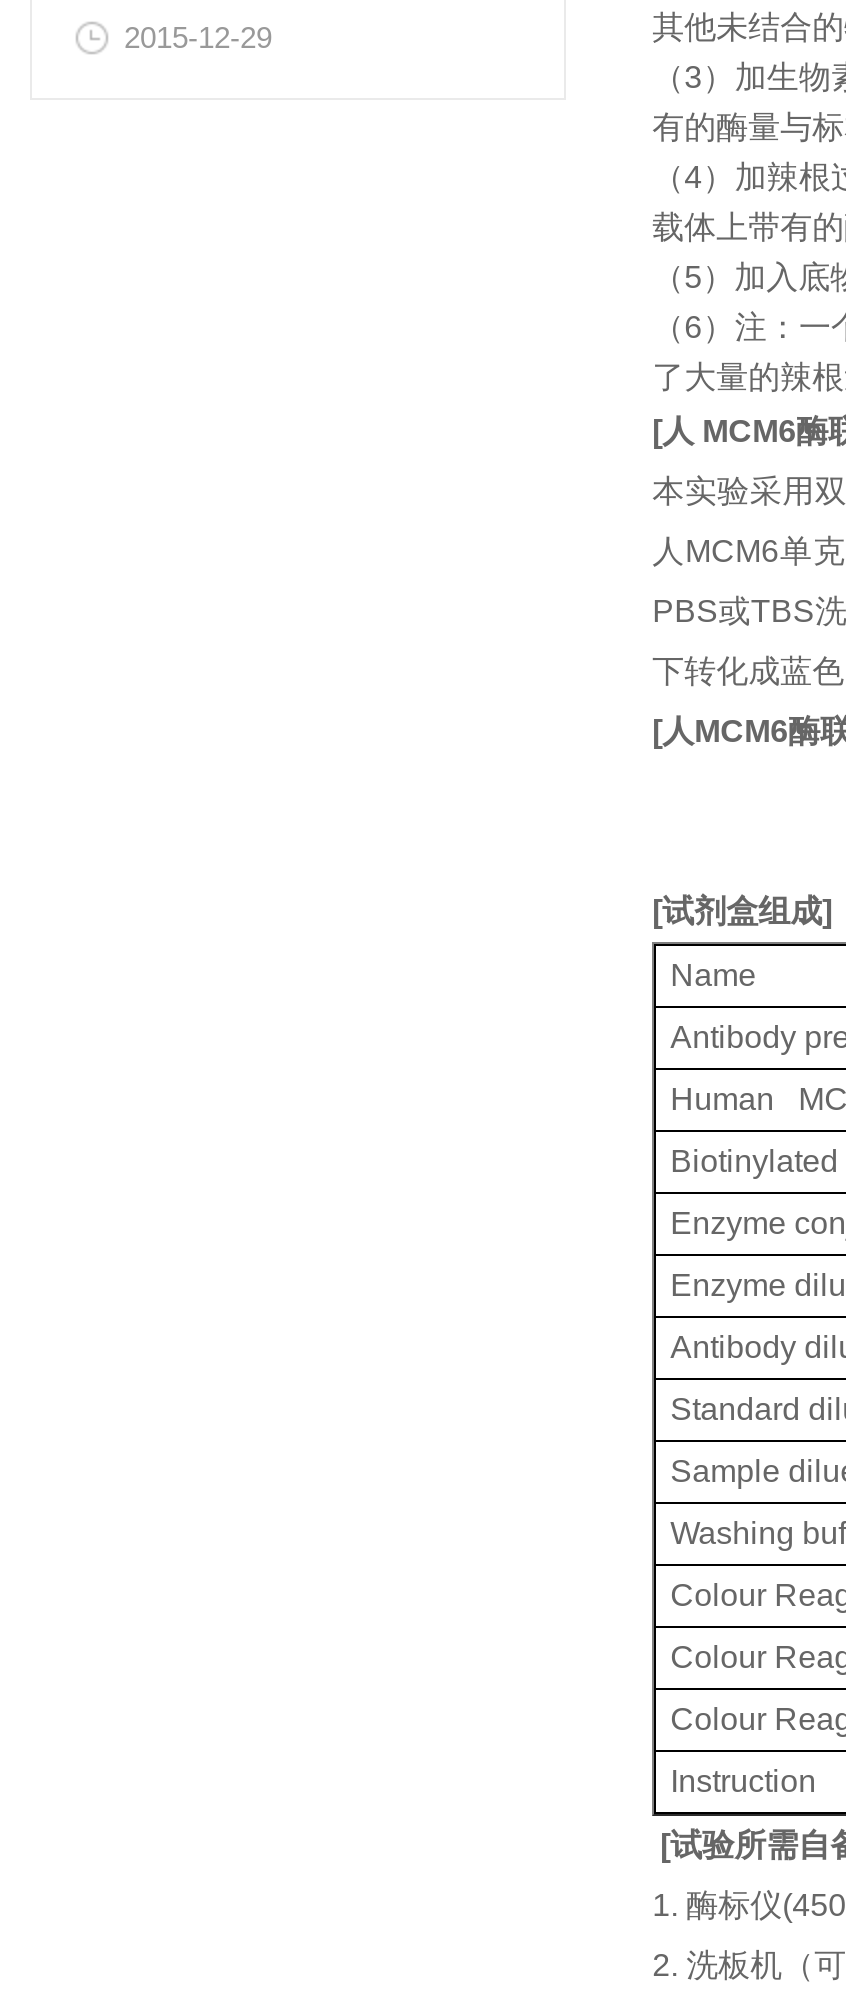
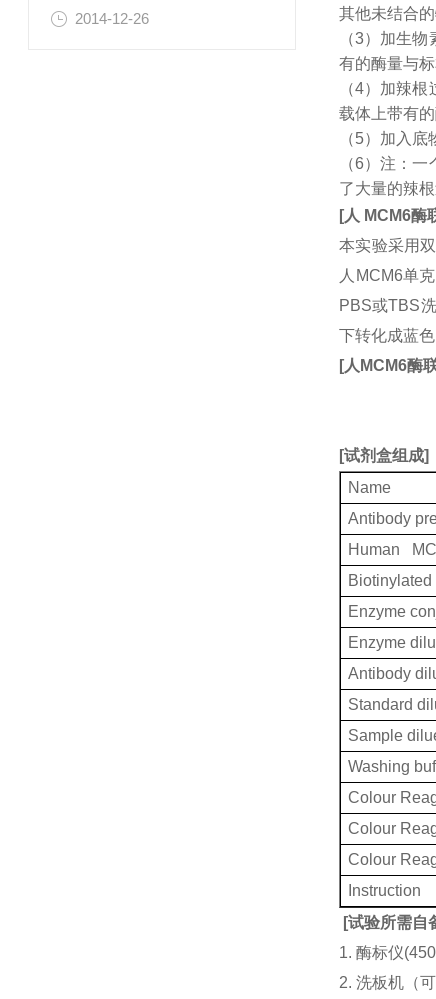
[124,20,272,54] 2015-12-29 -> [75,10,149,27] 2014-12-26

